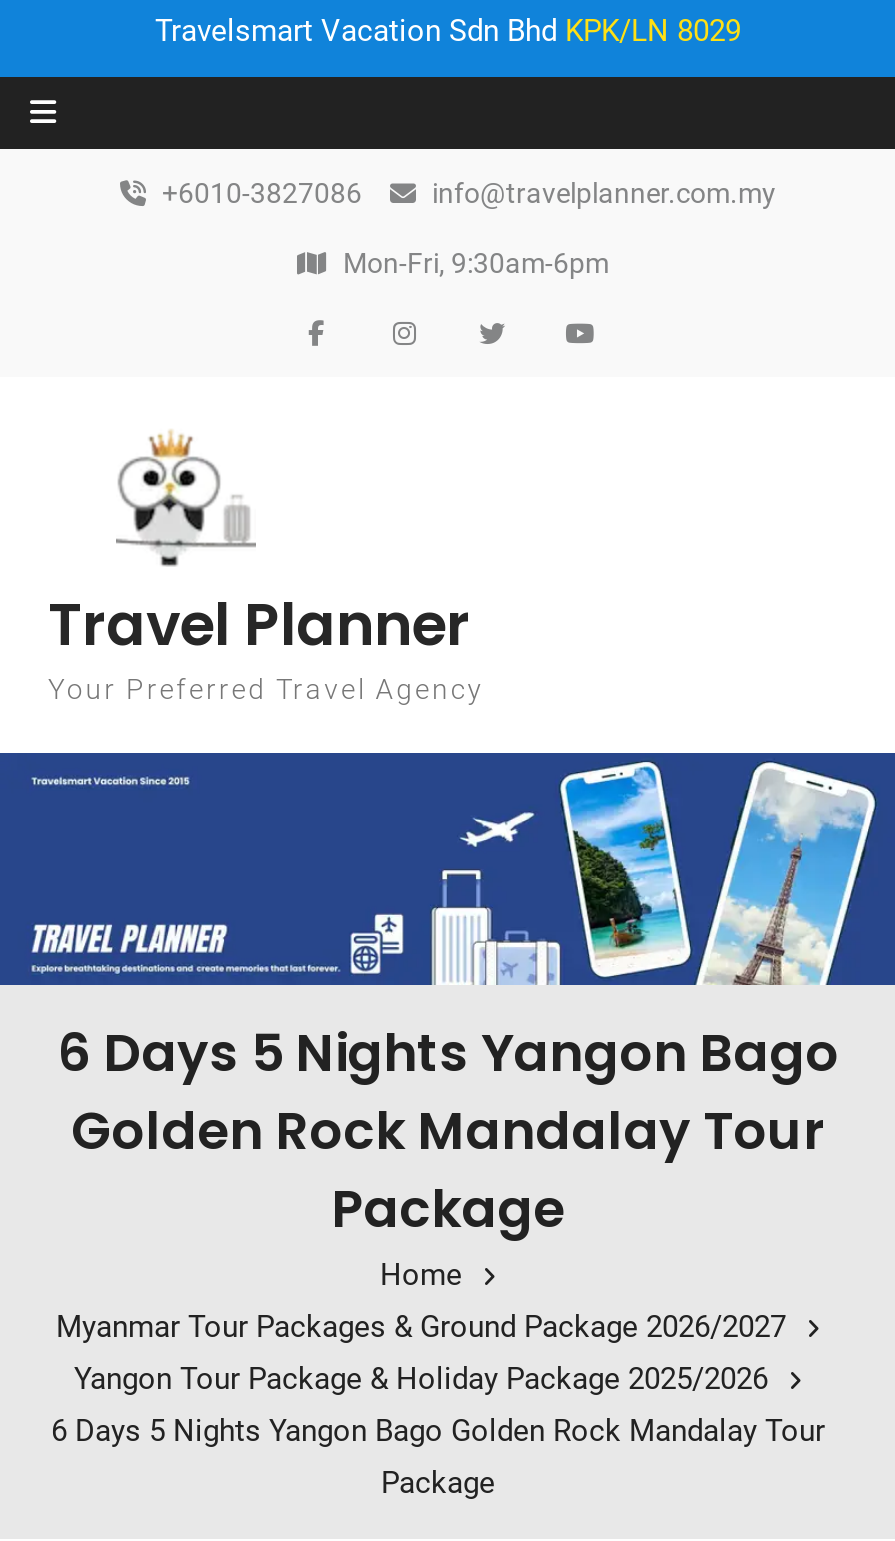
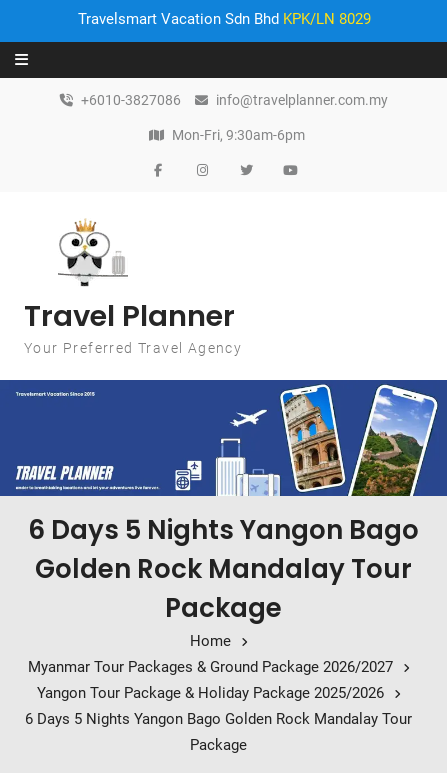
[566,767,688,975] [image] -> [284,388,343,490] [image]
[704,771,866,985] [image] -> [351,388,435,497] [image]

